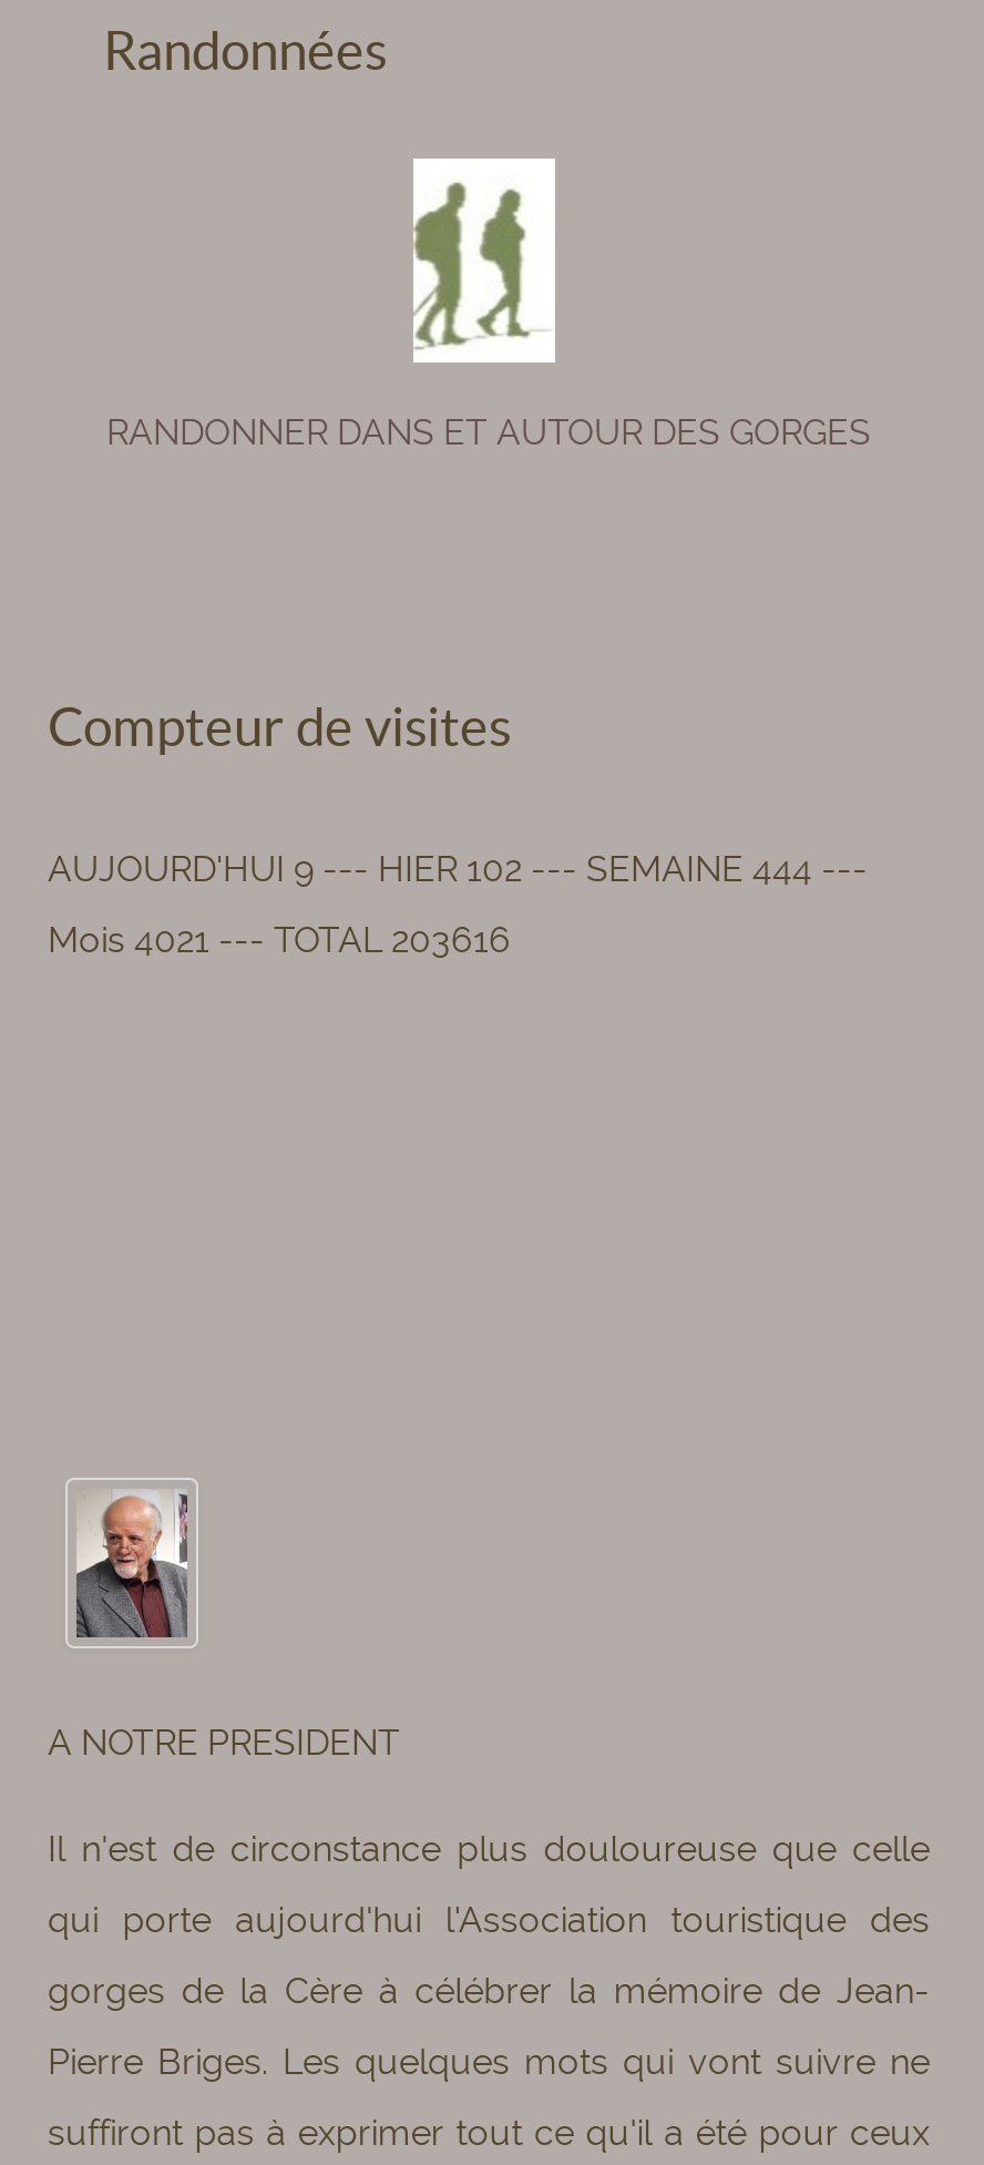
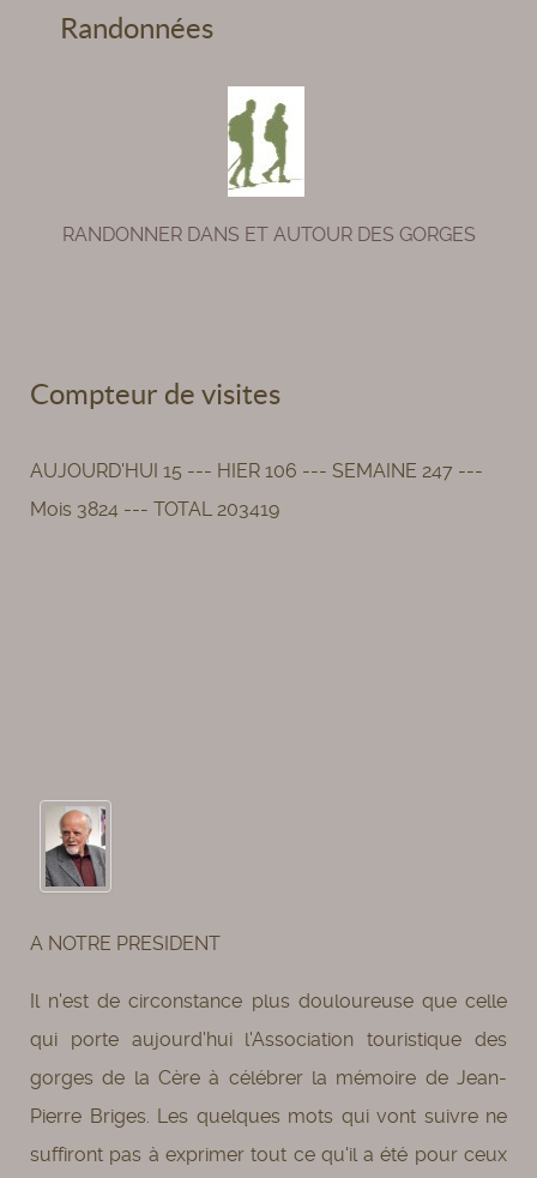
[48,848,868,890] AUJOURD'HUI 9 --- HIER 102 --- SEMAINE 444 --- -> [30,460,483,482] AUJOURD'HUI 15 --- HIER 106 --- SEMAINE 247 ---
[48,919,511,961] Mois 4021 --- TOTAL 203616 -> [30,498,279,521] Mois 3824 --- TOTAL 203419

